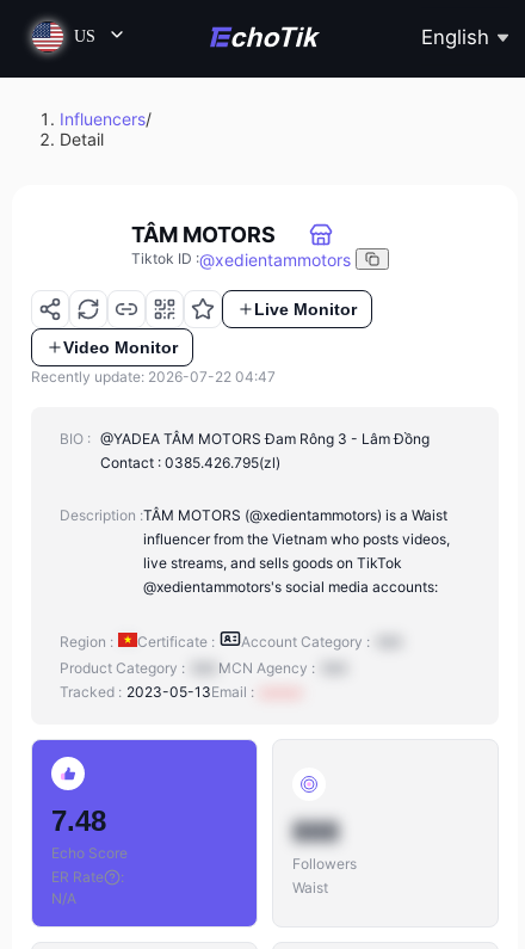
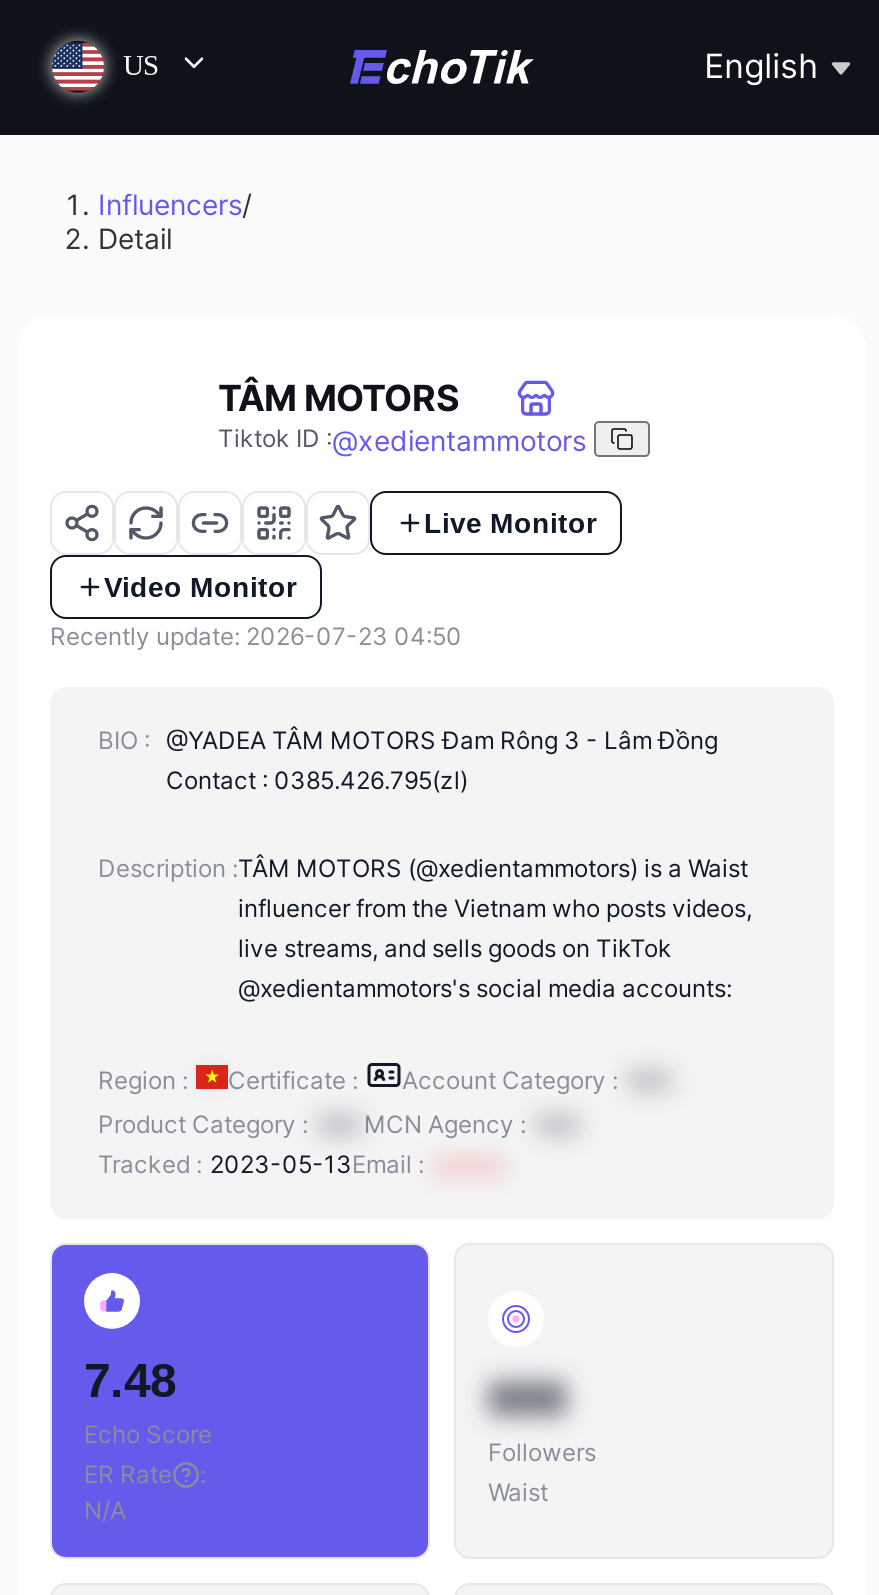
[31,368,276,386] Recently update: 2026-07-22 04:47 -> [50,622,462,652] Recently update: 2026-07-23 04:50

